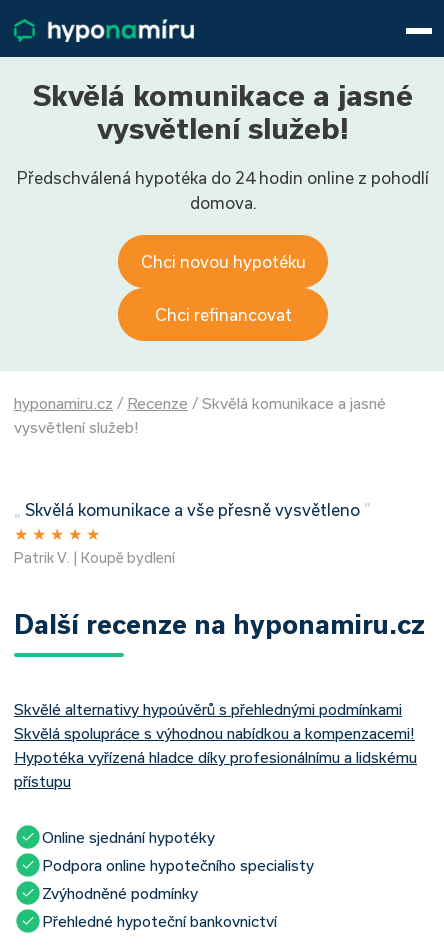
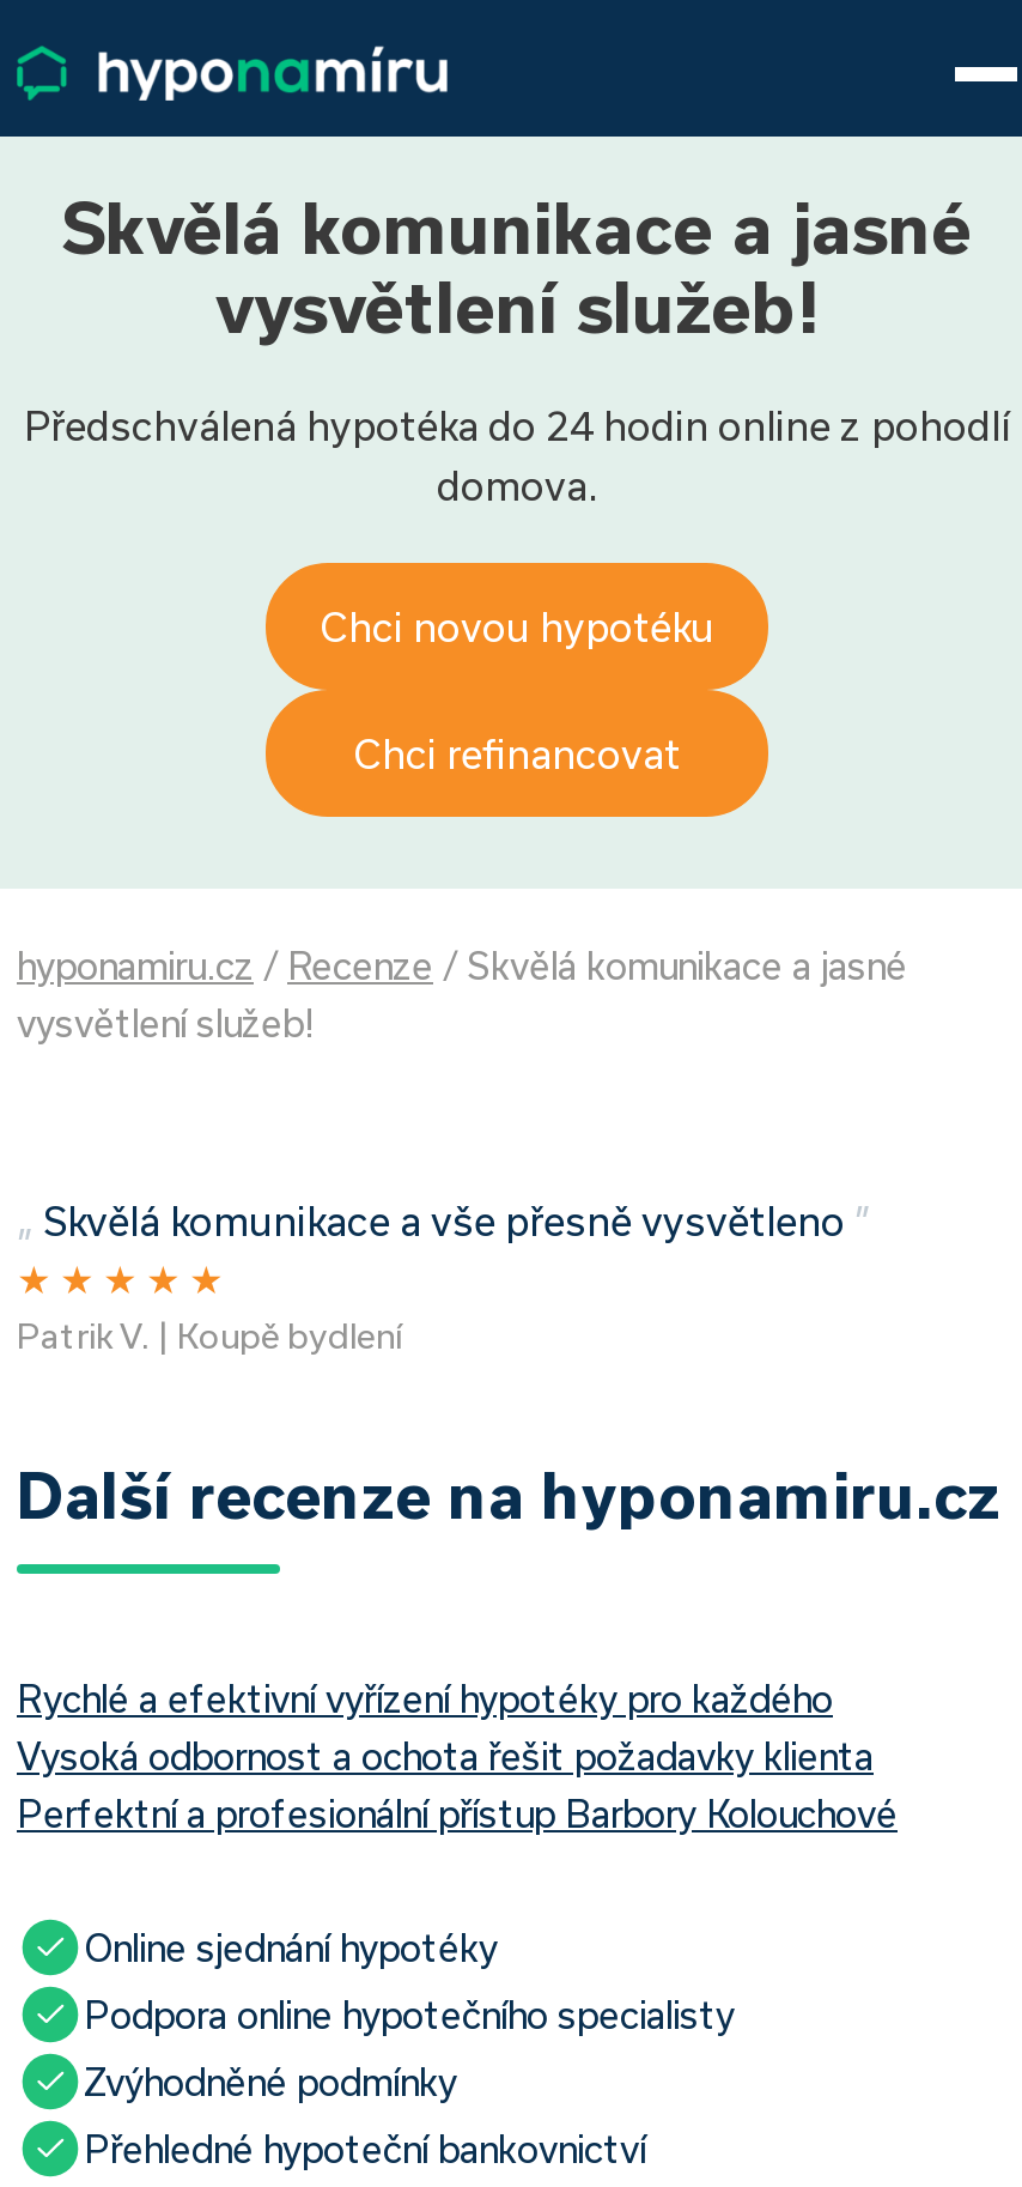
[14,700,417,790] Skvělé alternativy hypoúvěrů s přehlednými podmínkami | Skvělá spolupráce s výhodnou nabídkou a kompenzacemi! | Hypotéka vyřízená hladce díky profesionálnímu a lidskému | přístupu -> [17,1677,898,1835] Rychlé a efektivní vyřízení hypotéky pro každého | Vysoká odbornost a ochota řešit požadavky klienta | Perfektní a profesionální přístup Barbory Kolouchové

